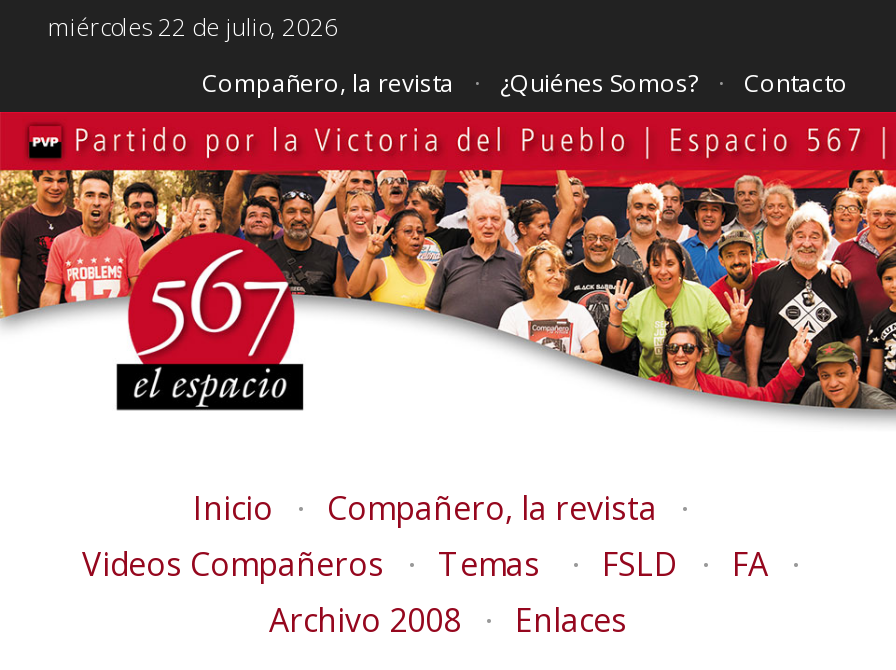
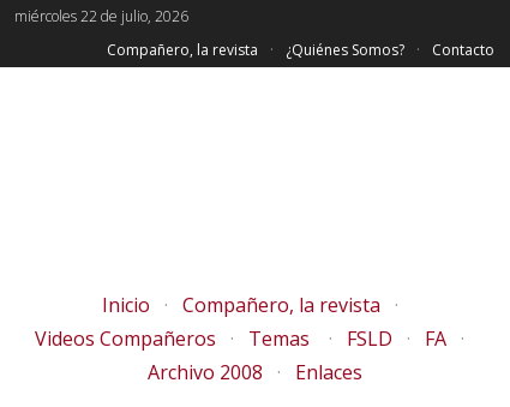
[6,110,890,422] [image] -> none

